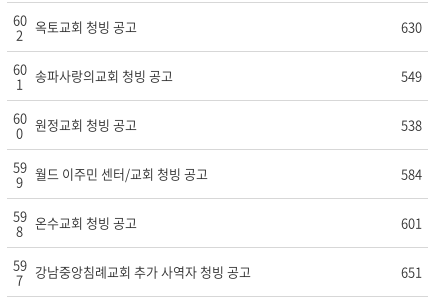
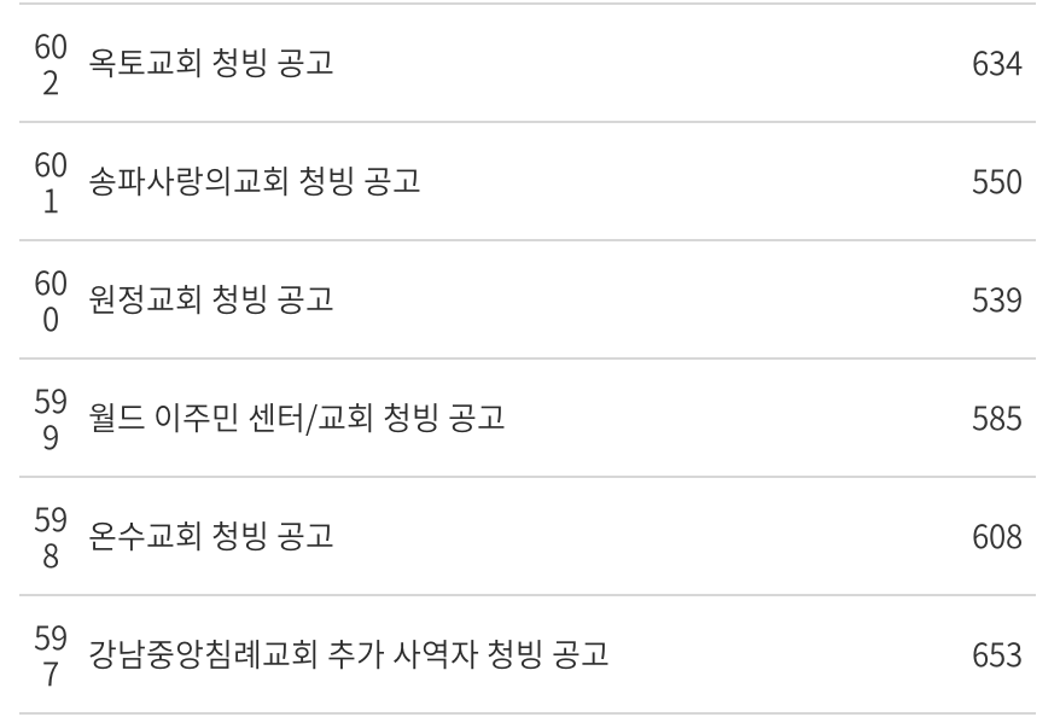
[401,17,422,36] 630 -> [972,39,1022,85] 634
[401,66,422,85] 549 -> [972,157,1022,203] 550
[401,115,422,134] 538 -> [972,276,1022,322] 539
[401,164,422,183] 584 -> [972,394,1022,440] 585
[401,213,422,232] 601 -> [972,512,1022,558] 608
[401,262,422,281] 651 -> [972,631,1022,676] 653

